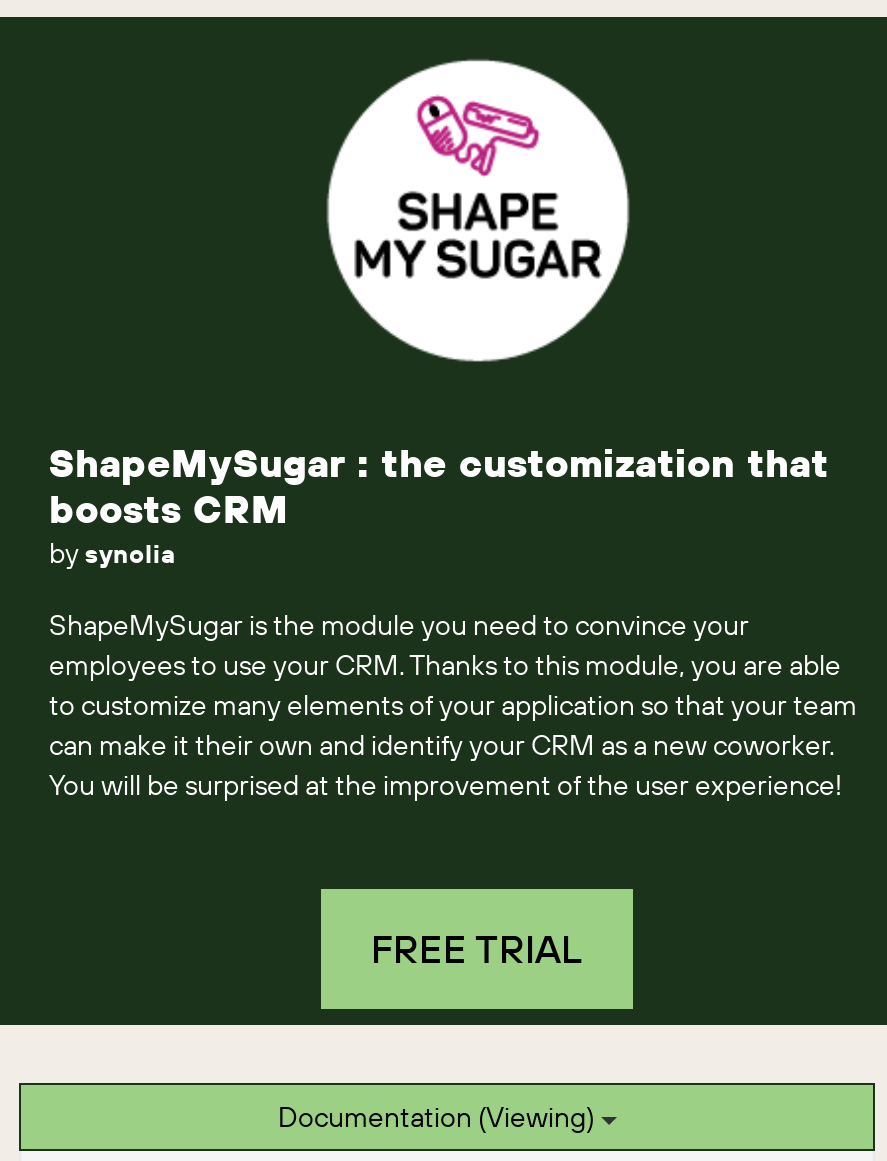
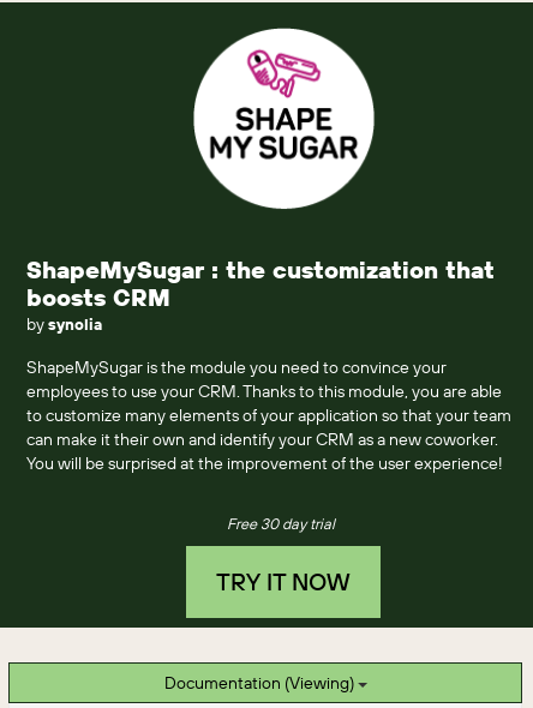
[371,923,583,973] FREE TRIAL -> [216,514,351,596] Free 30 day trial | TRY IT NOW

